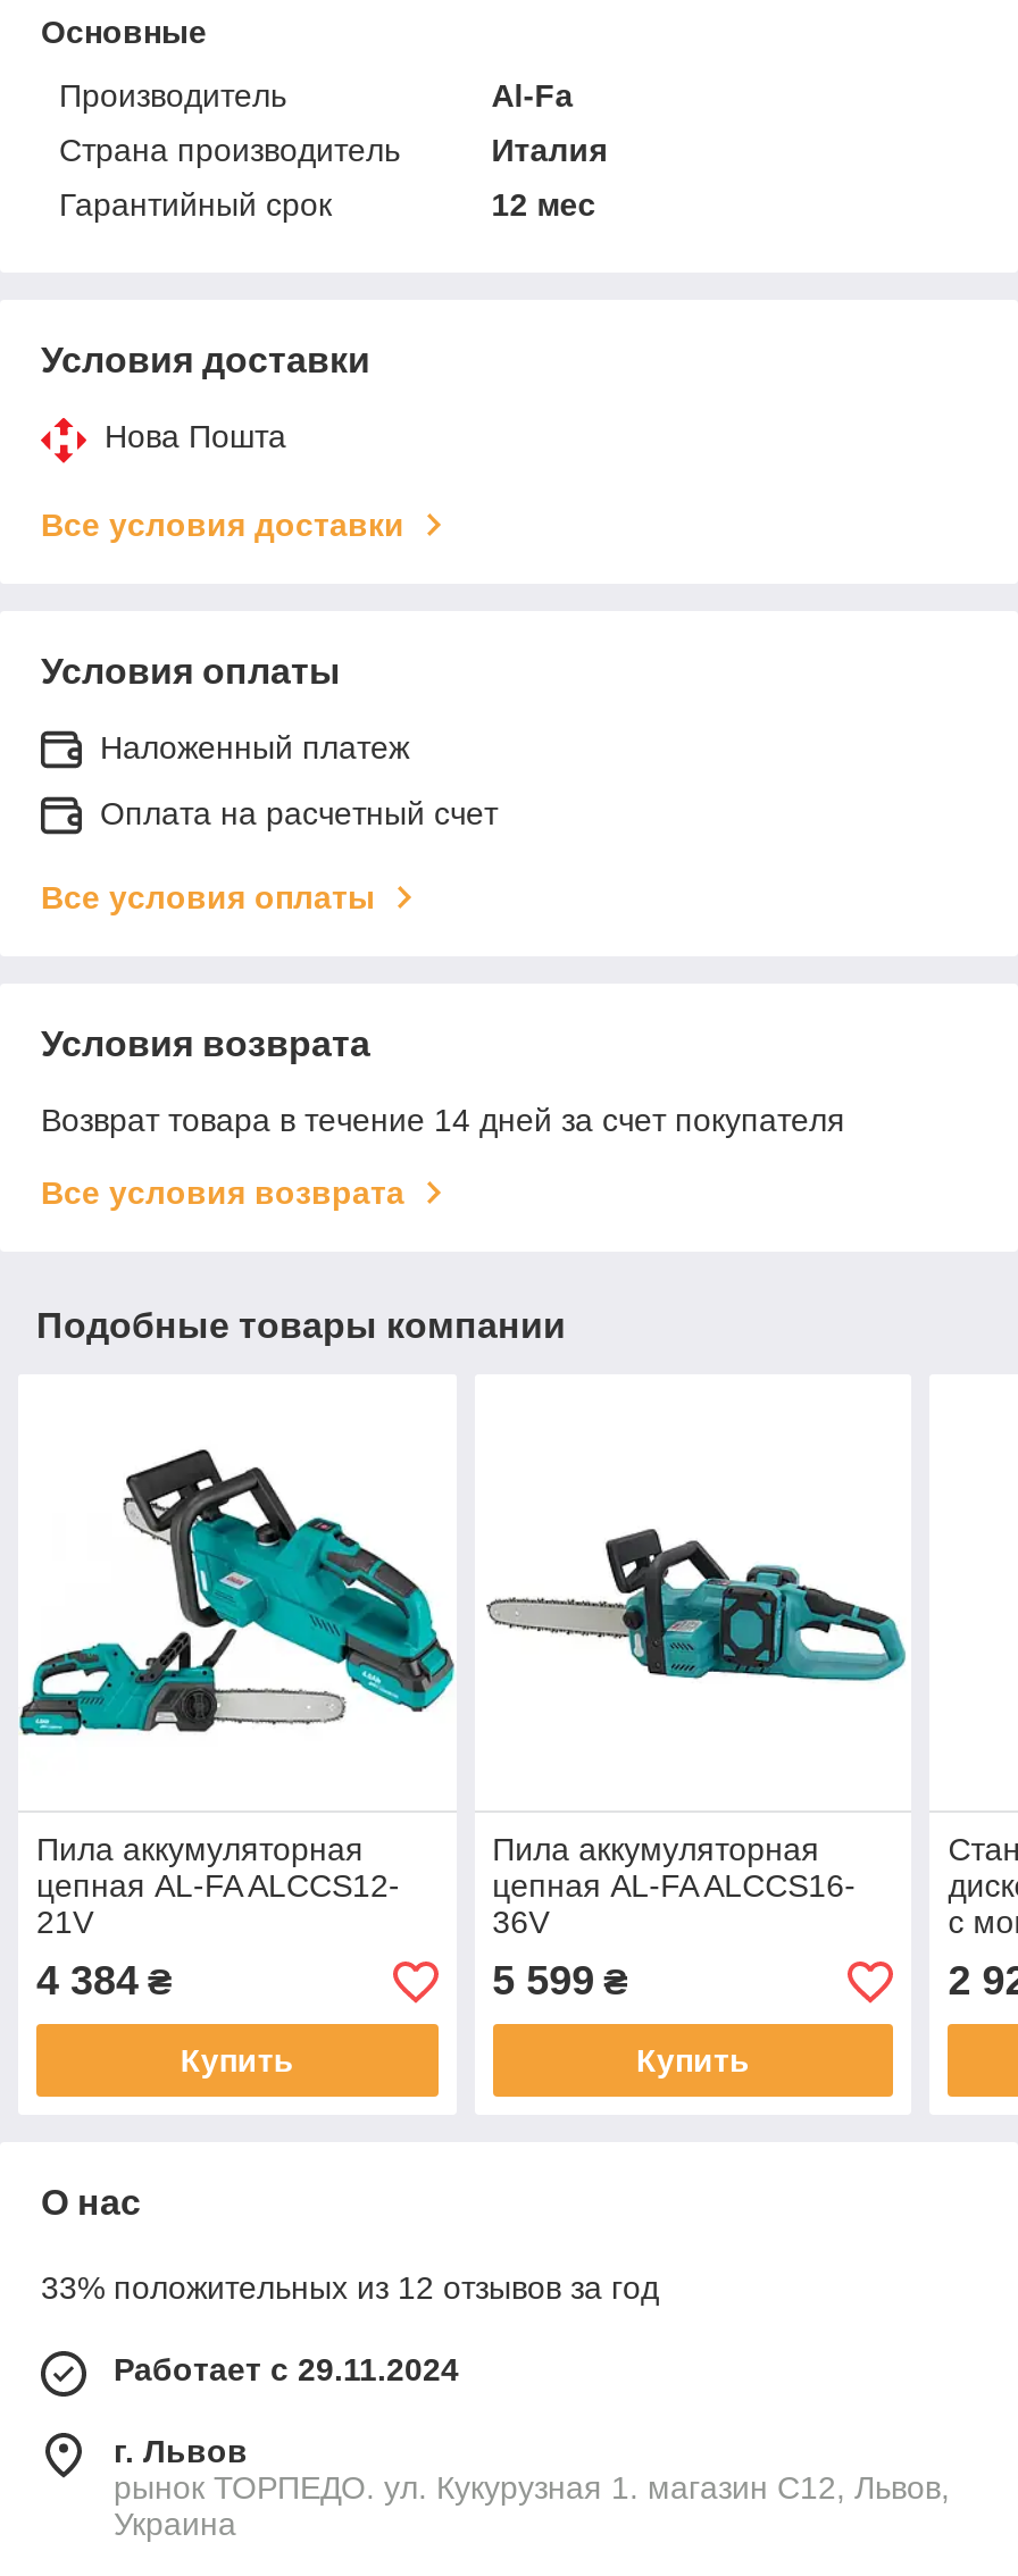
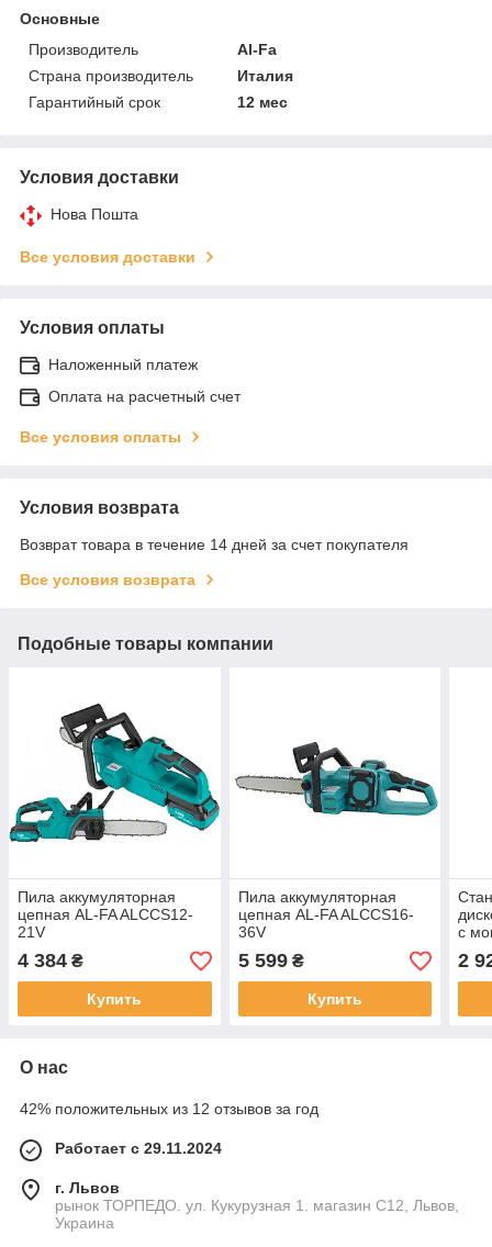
[41,2270,659,2307] 33% положительных из 12 отзывов за год -> [20,1100,318,1118] 42% положительных из 12 отзывов за год

